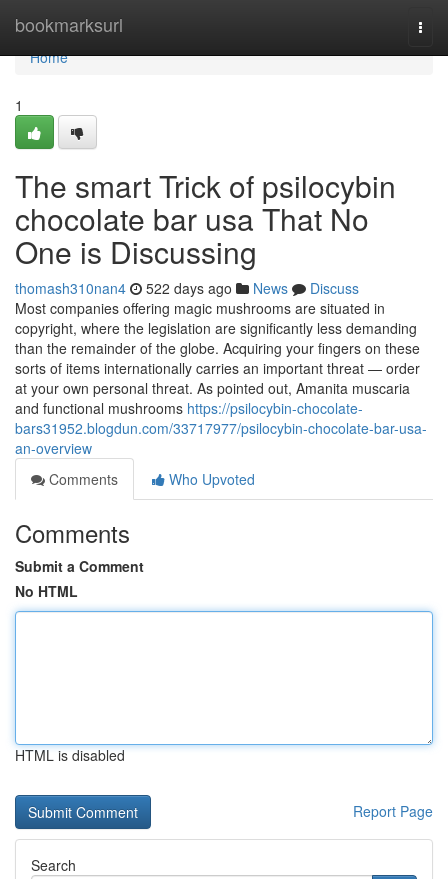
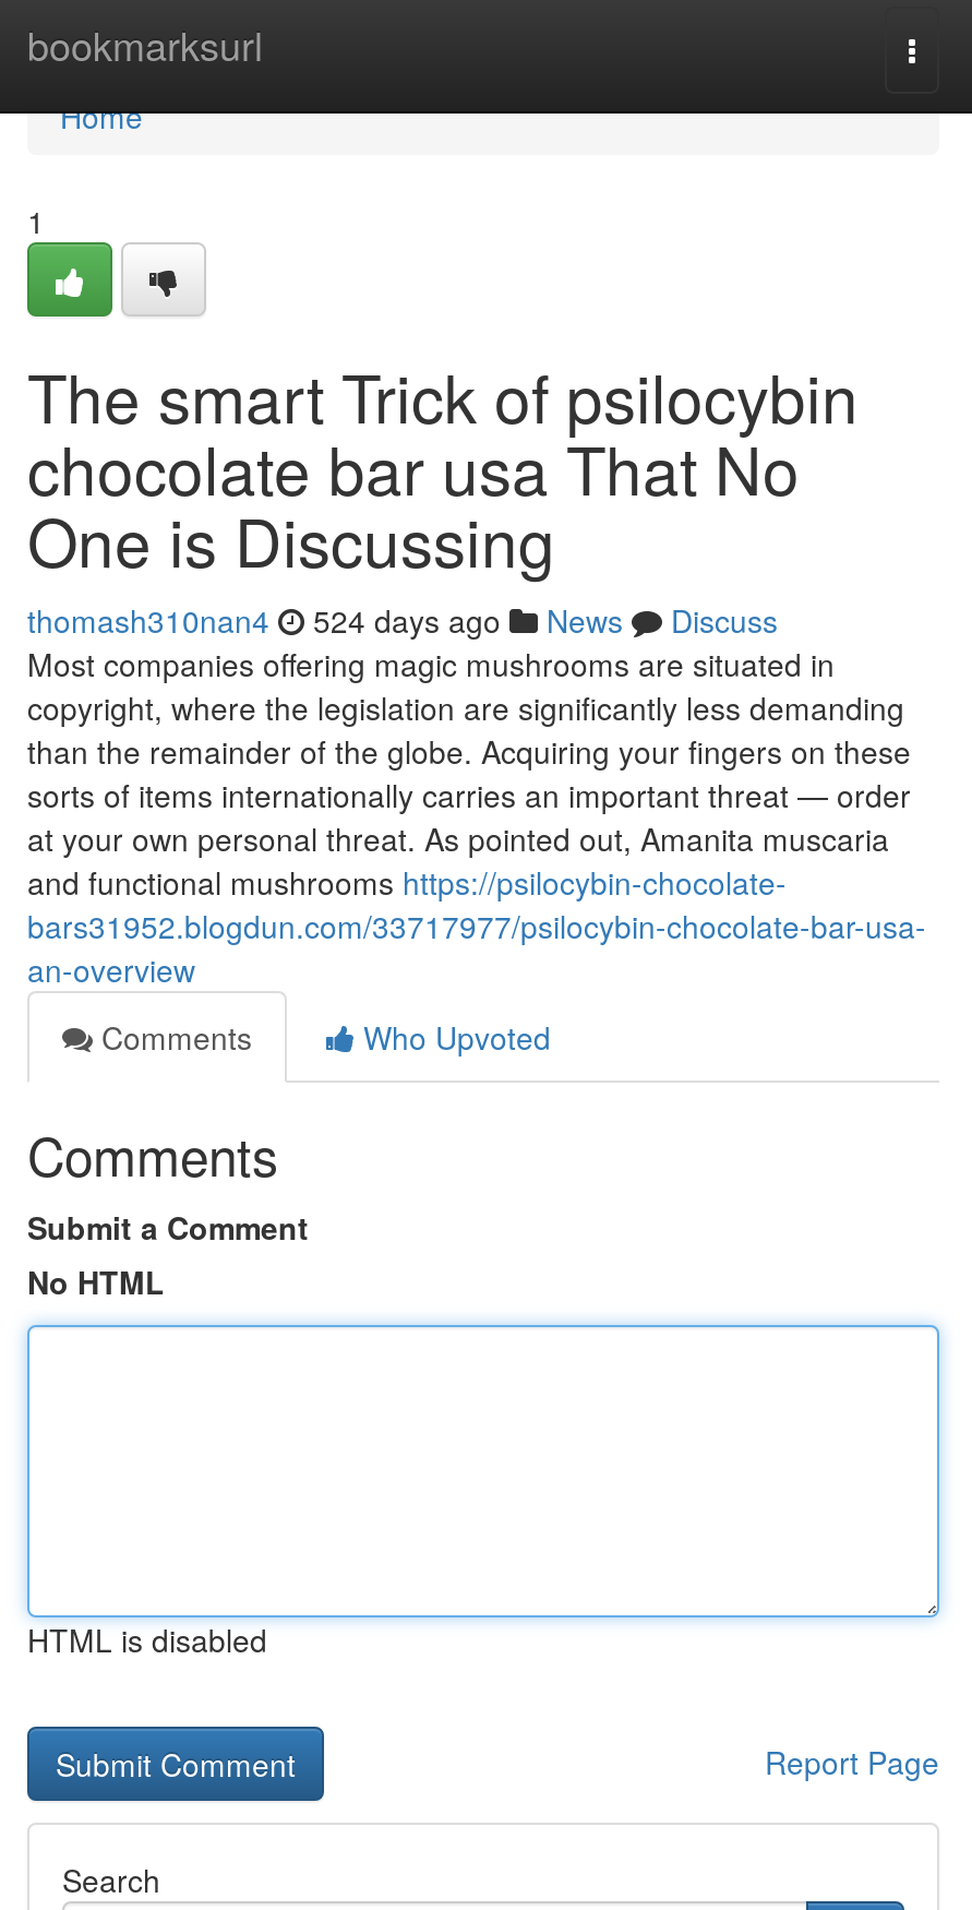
[15,278,359,298] thomash310nan4 522 days ago News Discuss -> [27,598,778,642] thomash310nan4 524 days ago News Discuss

